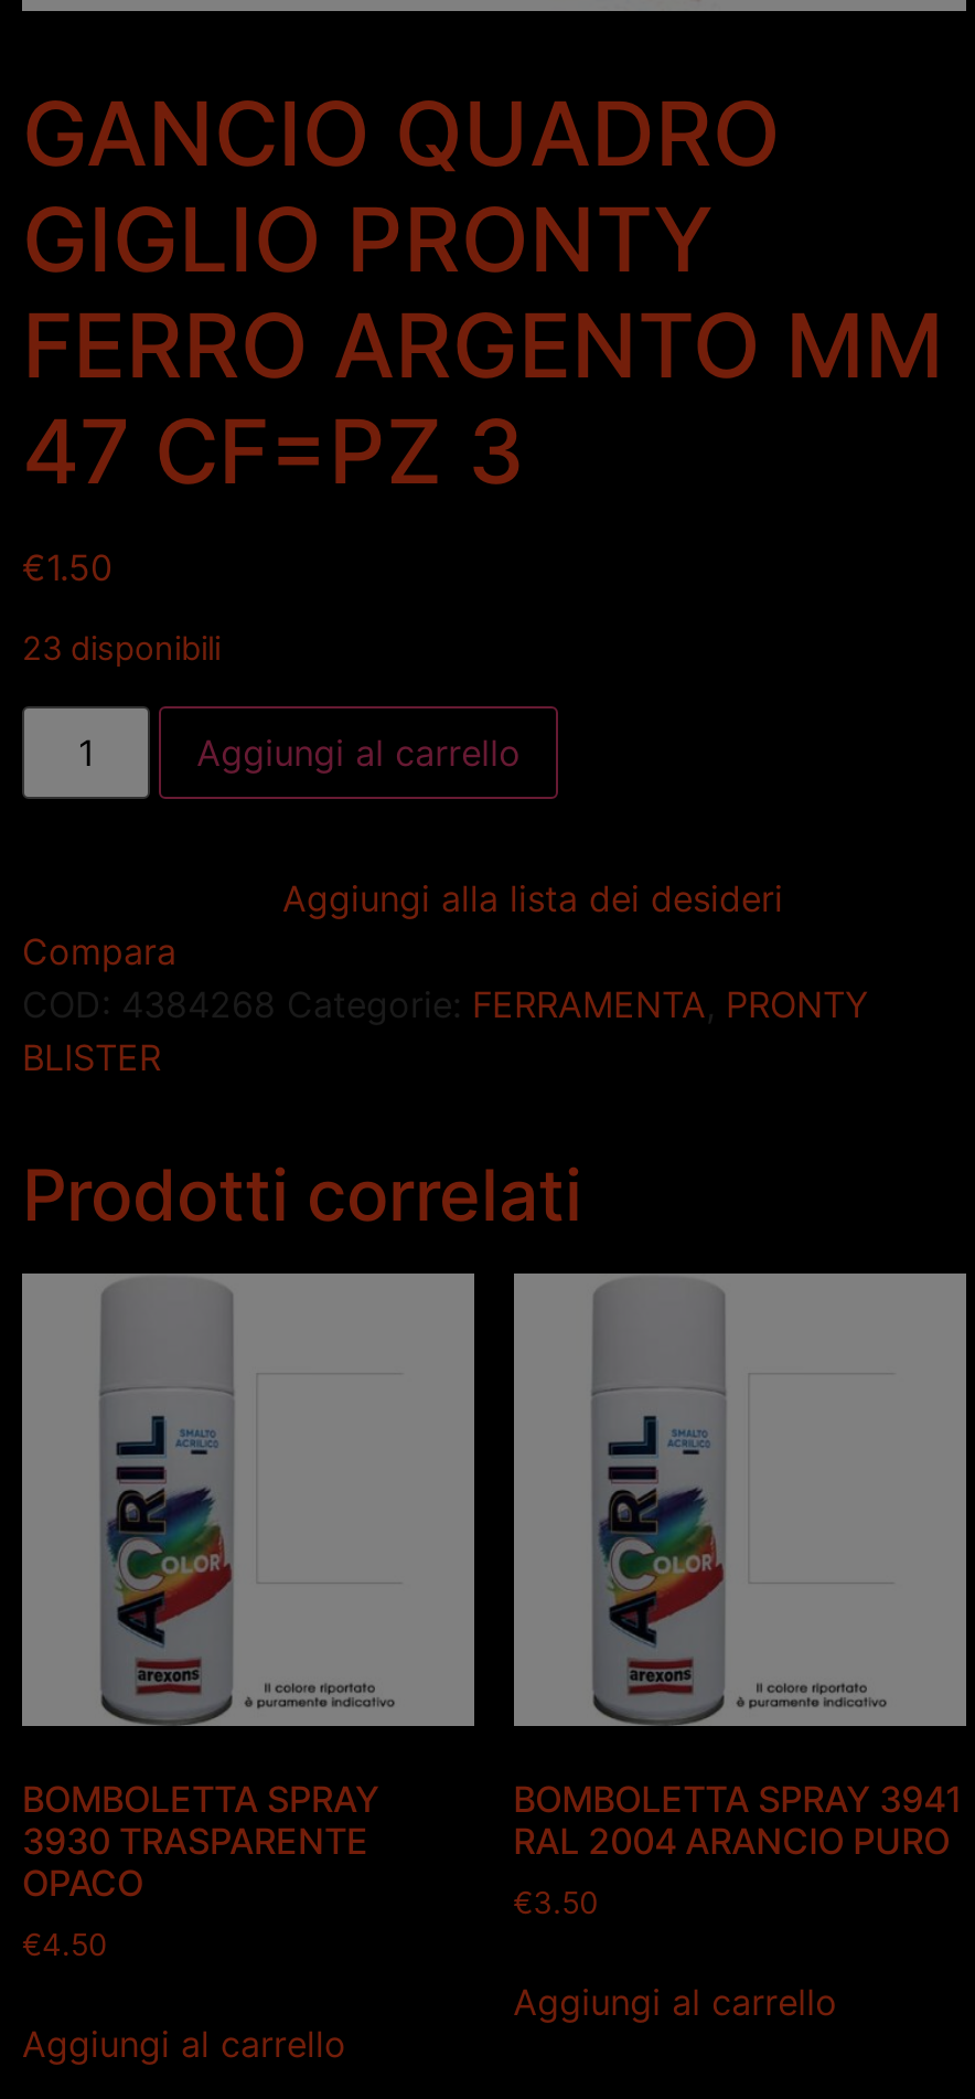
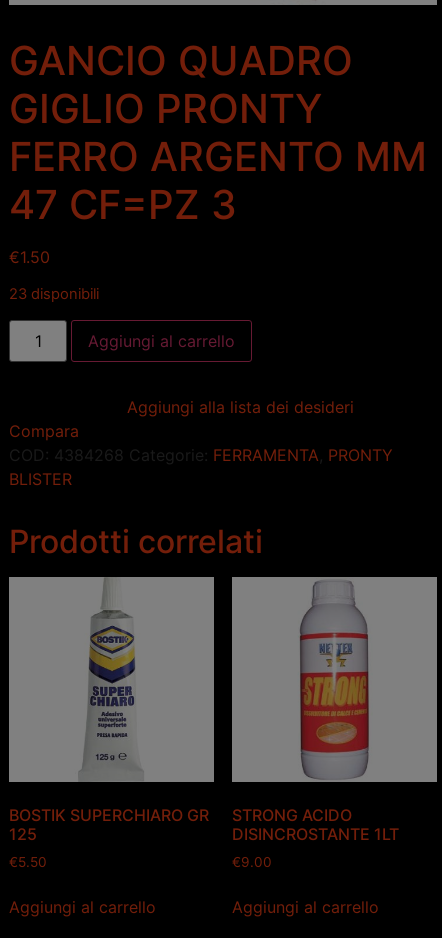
[22,1276,395,1905] [image] | BOMBOLETTA SPRAY | 3930 TRASPARENTE | OPACO -> [9,577,209,844] [image] | BOSTIK SUPERCHIARO GR | 125
[513,1280,963,1863] [image] | BOMBOLETTA SPRAY 3941 | RAL 2004 ARANCIO PURO -> [232,579,400,844] [image] | STRONG ACIDO | DISINCROSTANTE 1LT
[513,1885,599,1921] €3.50 -> [232,854,272,870] €9.00
[22,1927,108,1963] €4.50 -> [9,854,47,870] €5.50

